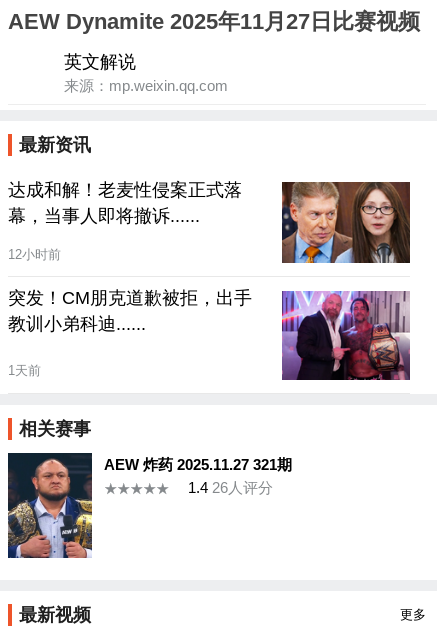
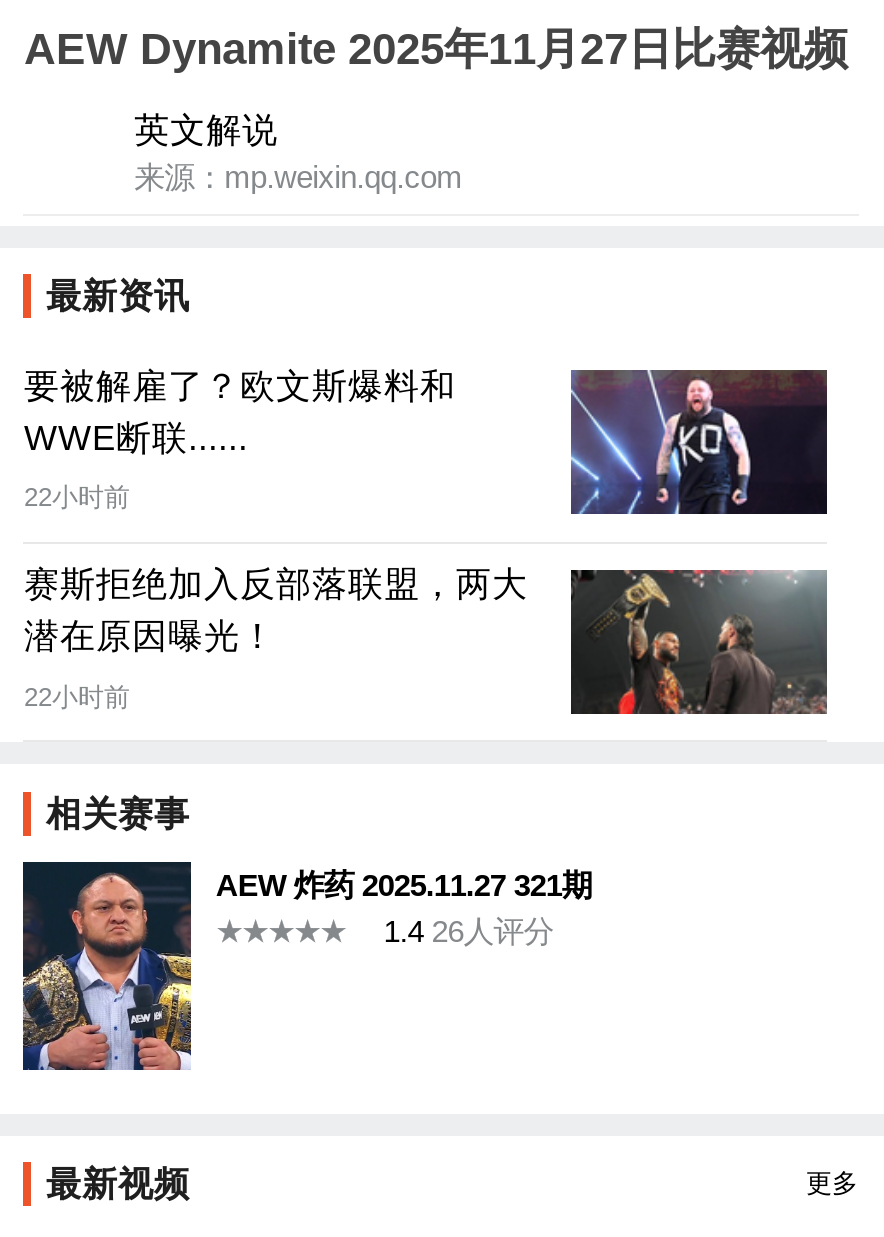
[8,180,242,226] 达成和解！老麦性侵案正式落 | 幕，当事人即将撤诉...... -> [24,366,456,458] 要被解雇了？欧文斯爆料和 | WWE断联......
[281,181,410,264] [image] -> [569,368,827,516] [image]
[8,247,61,262] 12小时前 -> [24,482,130,512] 22小时前
[8,288,410,381] [image] | 突发！CM朋克道歉被拒，出手 | 教训小弟科迪...... -> [24,565,827,716] [image] | 赛斯拒绝加入反部落联盟，两大 | 潜在原因曝光！
[8,363,41,378] 1天前 -> [24,681,130,711] 22小时前

